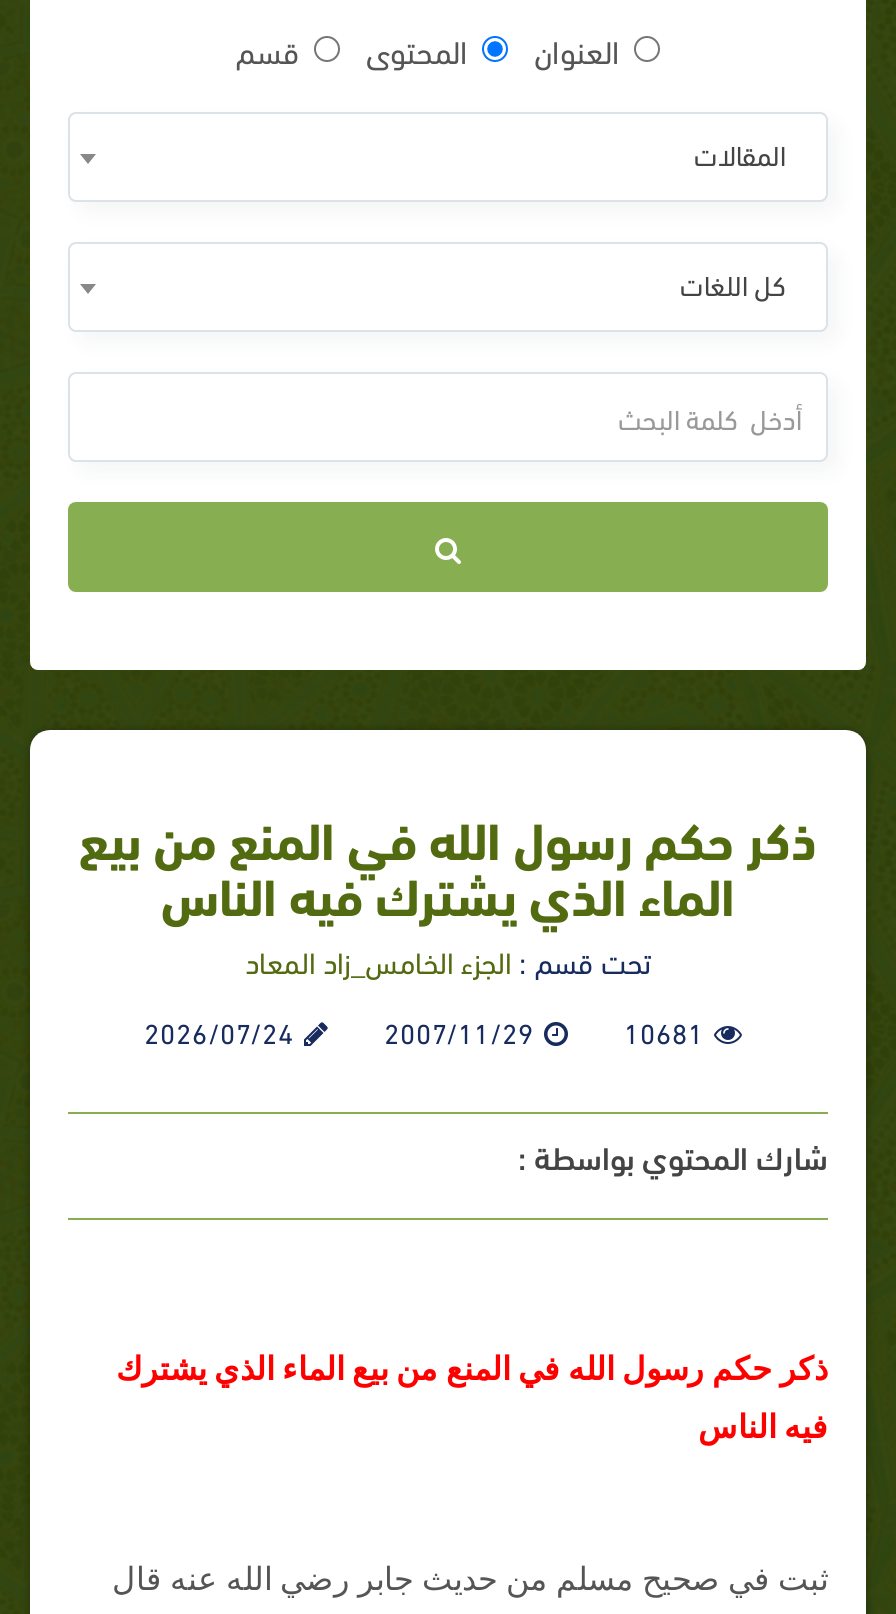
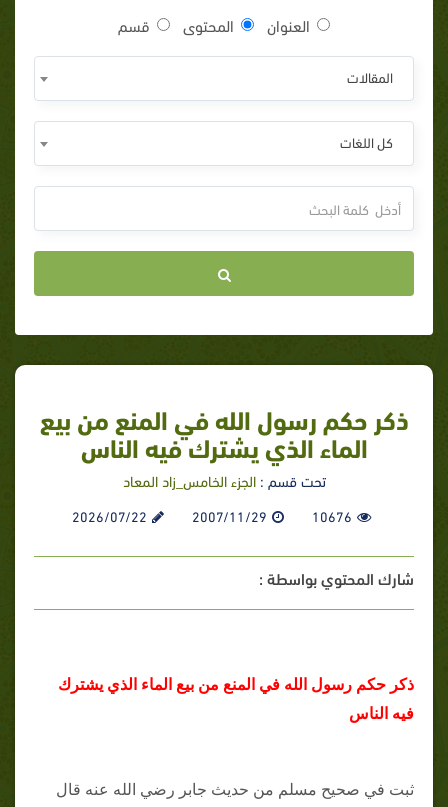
[144,1010,294,1052] 2026/07/24 -> [72,505,147,526] 2026/07/22
[624,1010,704,1052] 10681 -> [312,505,352,526] 10676

